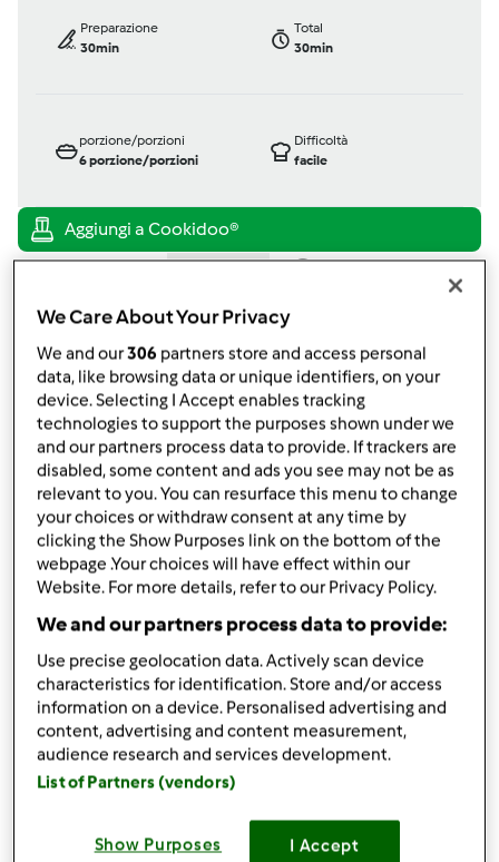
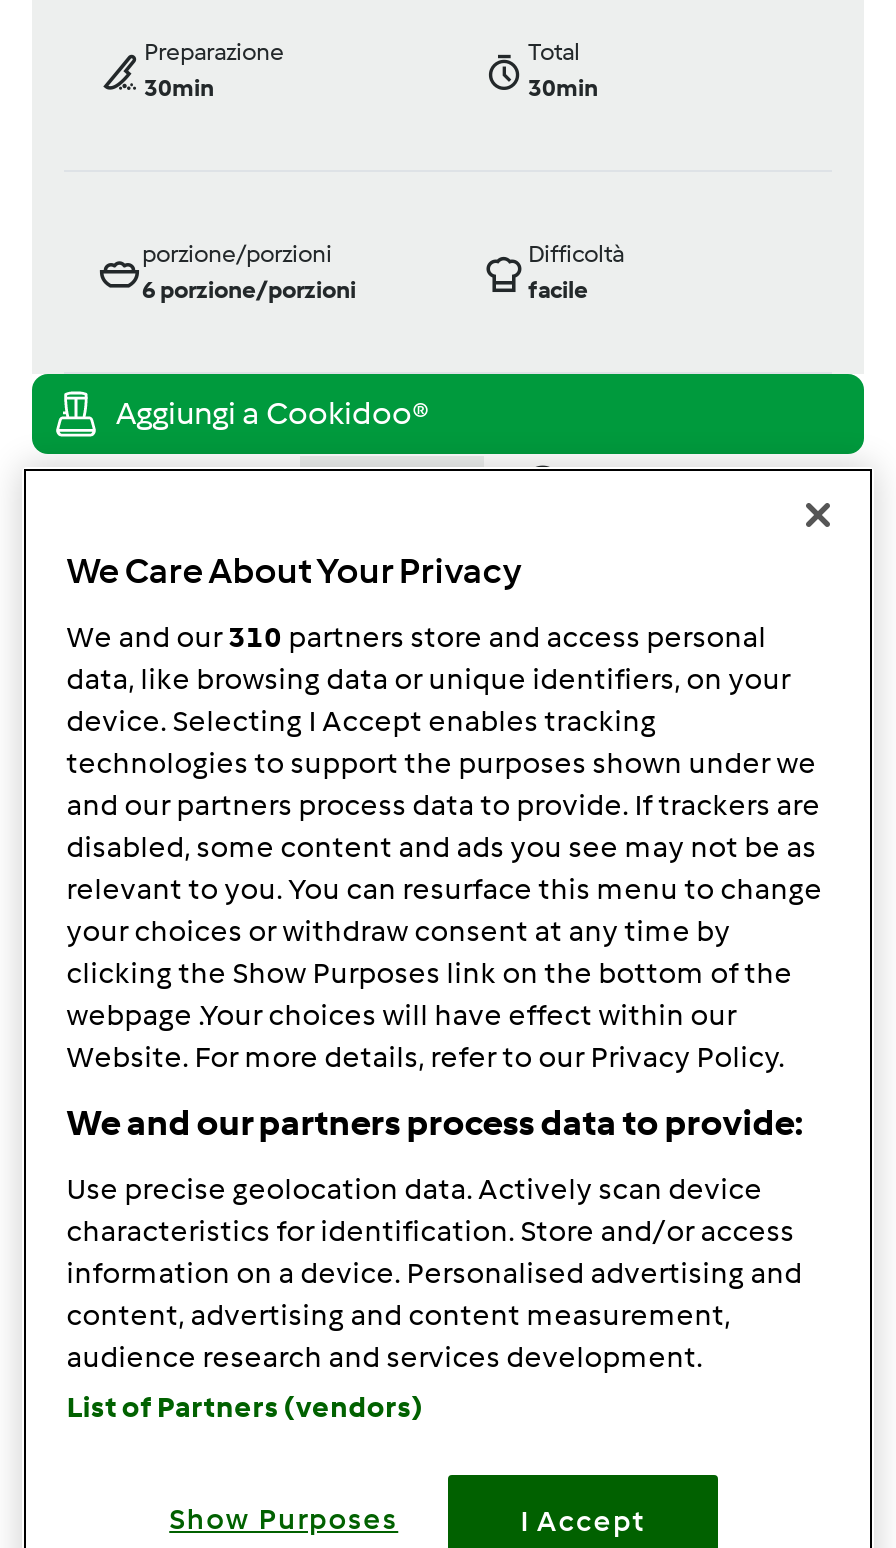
[37,343,427,363] We and our306 partners store and access personal -> [66,619,766,655] We and our310 partners store and access personal

